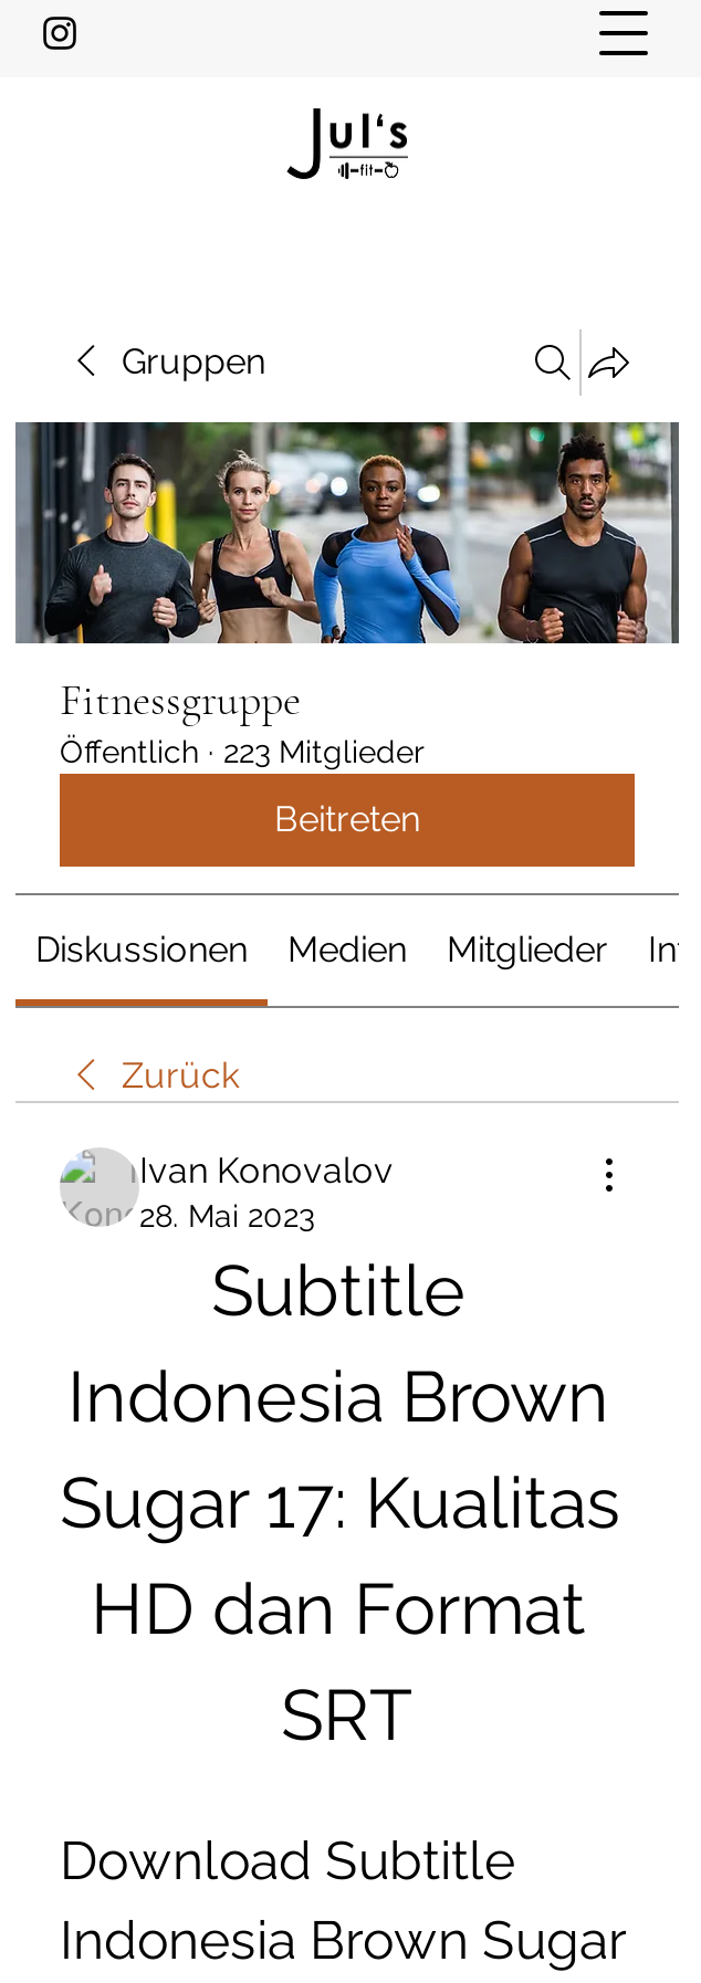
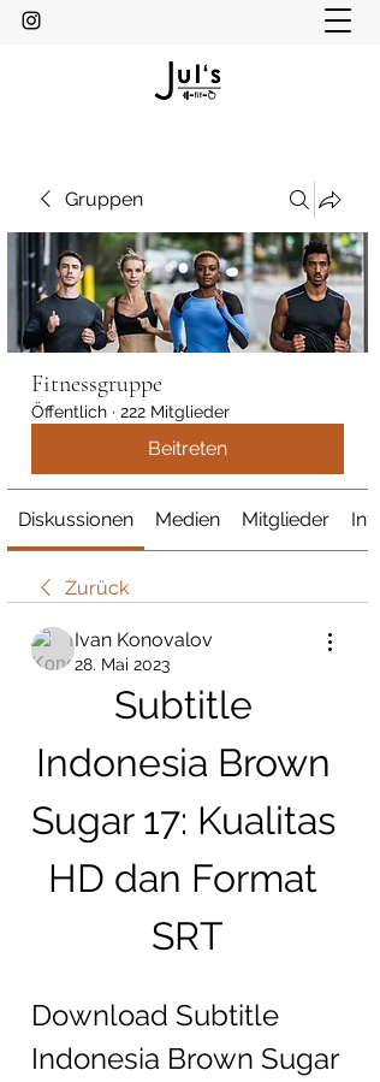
[60,734,425,769] Öffentlich · 223 Mitglieder -> [31,402,230,421] Öffentlich · 222 Mitglieder

